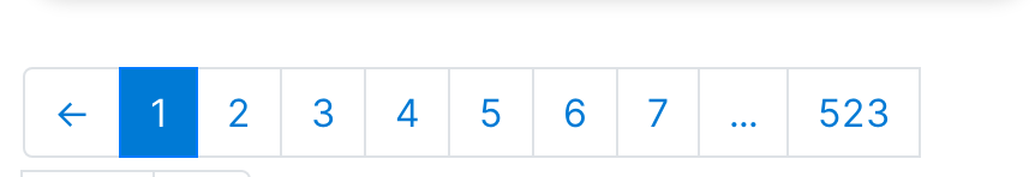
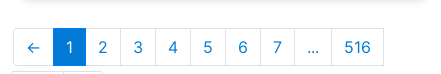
[818,88,890,136] 523 -> [344,37,371,57] 516

